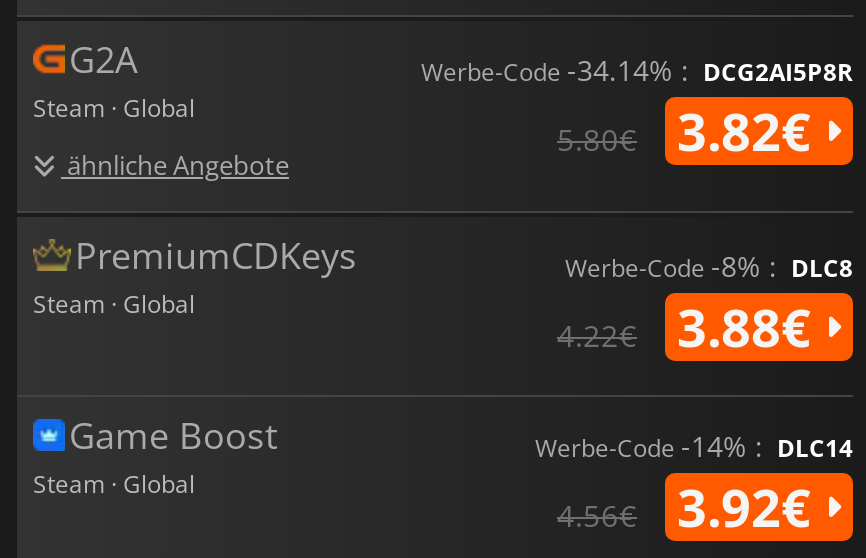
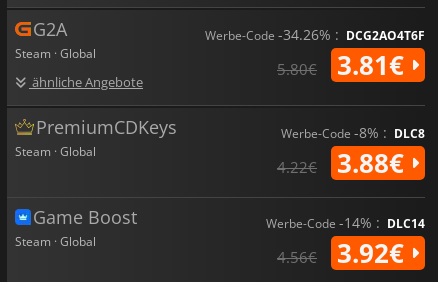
[421,50,853,88] Werbe-Code -34.14% : DCG2AI5P8R -> [205,25,425,44] Werbe-Code -34.26% : DCG2AO4T6F
[557,94,825,166] 5.80€ 3.82€ -> [277,47,411,83] 5.80€ 3.81€

